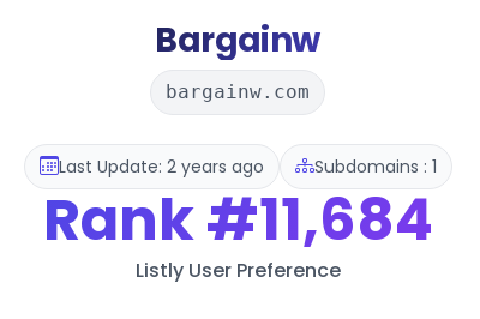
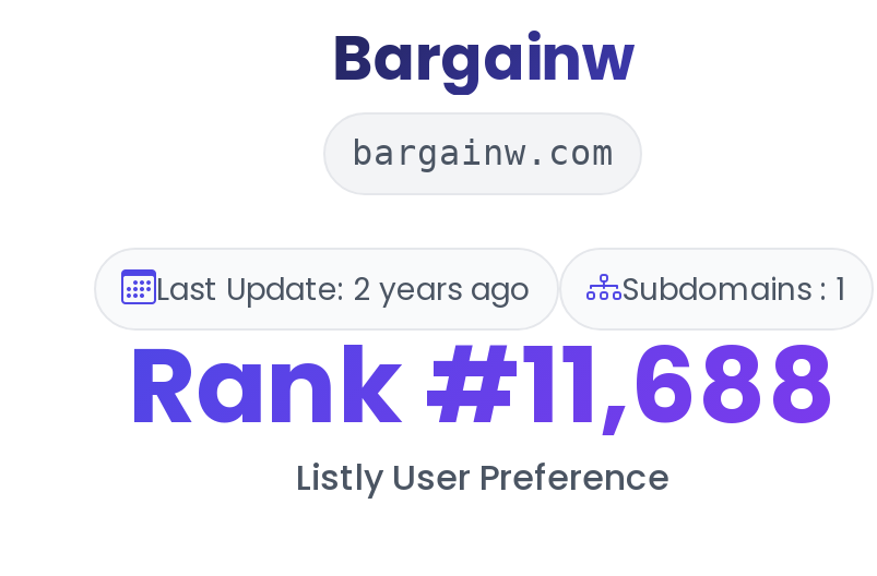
[43,180,433,260] Rank #11,684 -> [128,313,838,459] Rank #11,688

